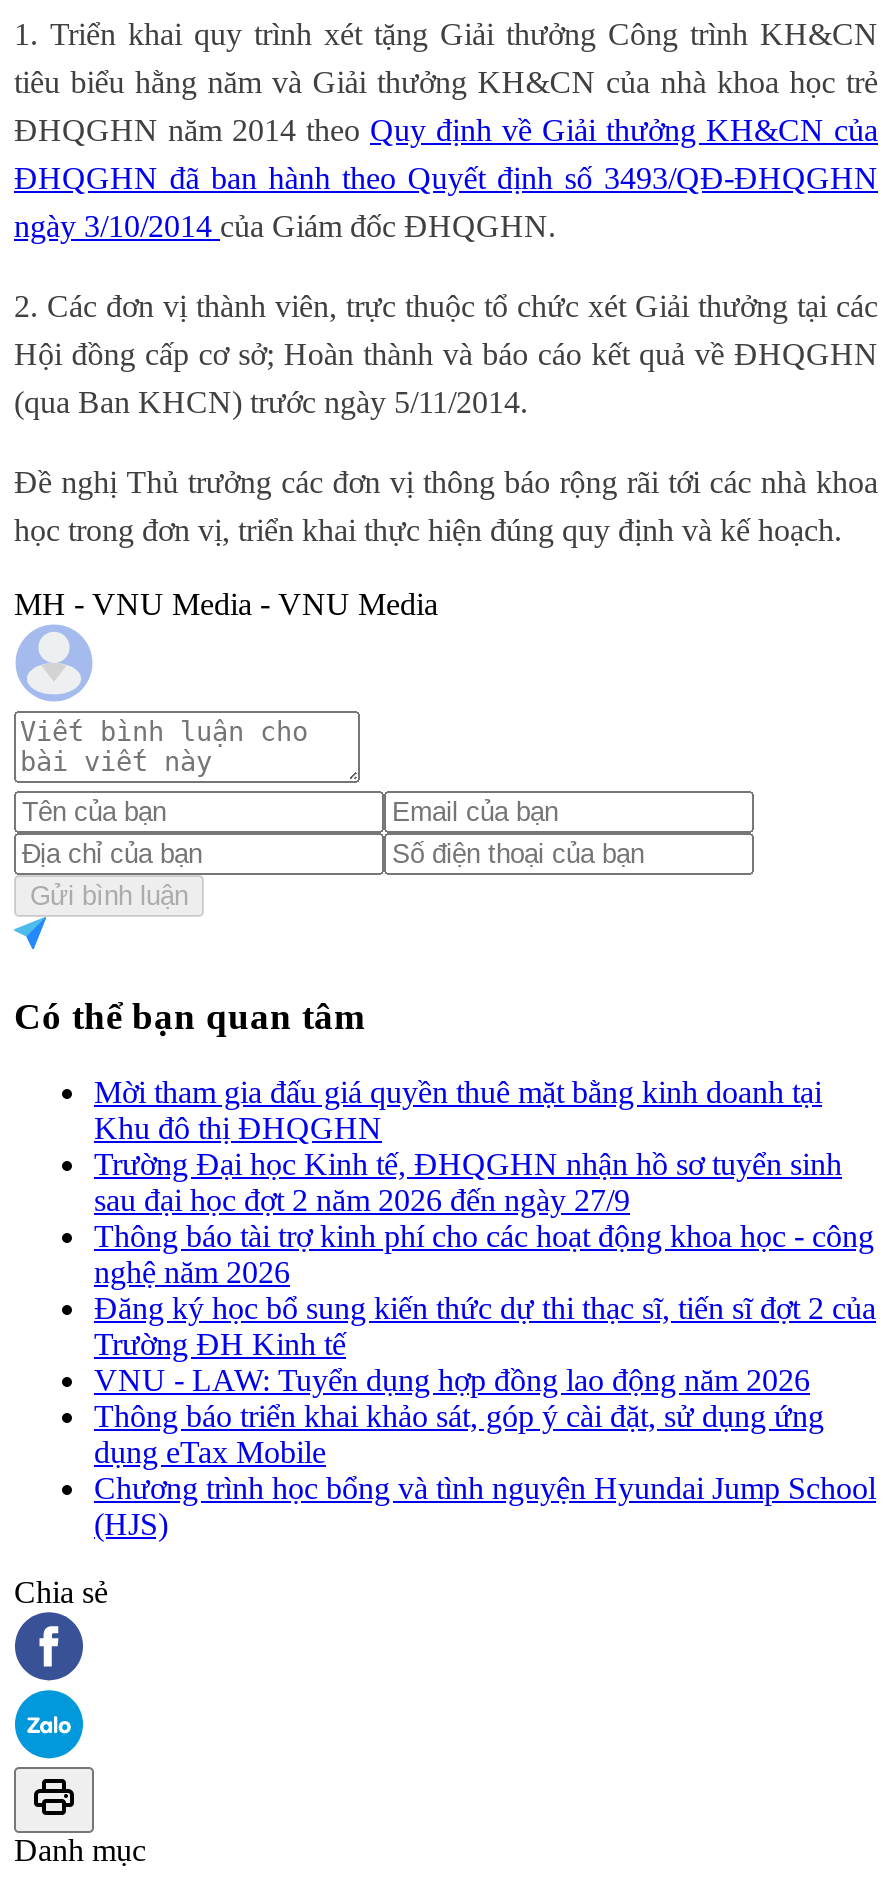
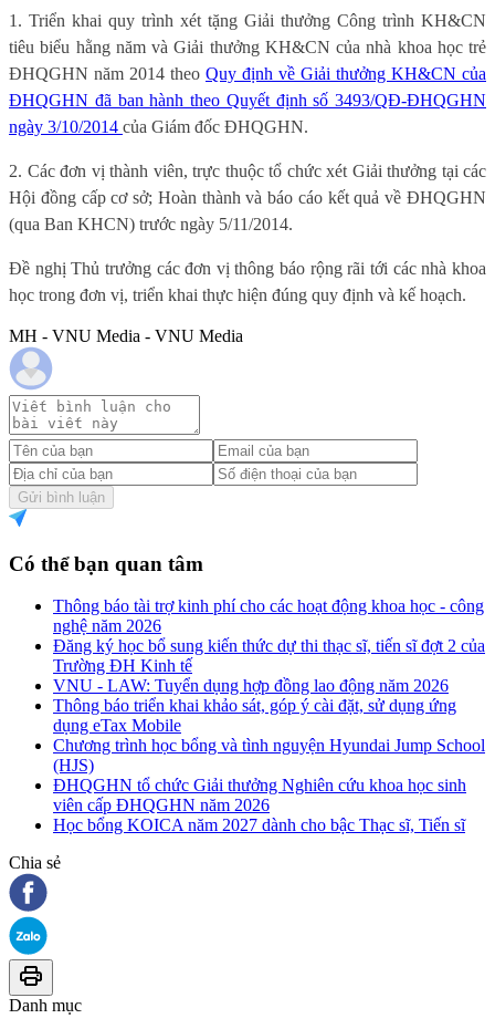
[94,1076,842,1218] Mời tham gia đấu giá quyền thuê mặt bằng kinh doanh tại | Khu đô thị ĐHQGHN | Trường Đại học Kinh tế, ĐHQGHN nhận hồ sơ tuyển sinh | sau đại học đợt 2 năm 2026 đến ngày 27/9 -> none
moved [94,1220,876,1542] -> [53,597,485,775]: Thông báo tài trợ kinh phí cho các hoạt động khoa học - công | nghệ năm 2026 | Đăng ký học bổ sung kiến thức dự thi thạc sĩ, tiến sĩ đợt 2 của | ... | Chương trình học bổng và tình nguyện Hyundai Jump School | (HJS)
none -> [53,776,466,835] ĐHQGHN tổ chức Giải thưởng Nghiên cứu khoa học sinh | viên cấp ĐHQGHN năm 2026 | Học bổng KOICA năm 2027 dành cho bậc Thạc sĩ, Tiến sĩ

